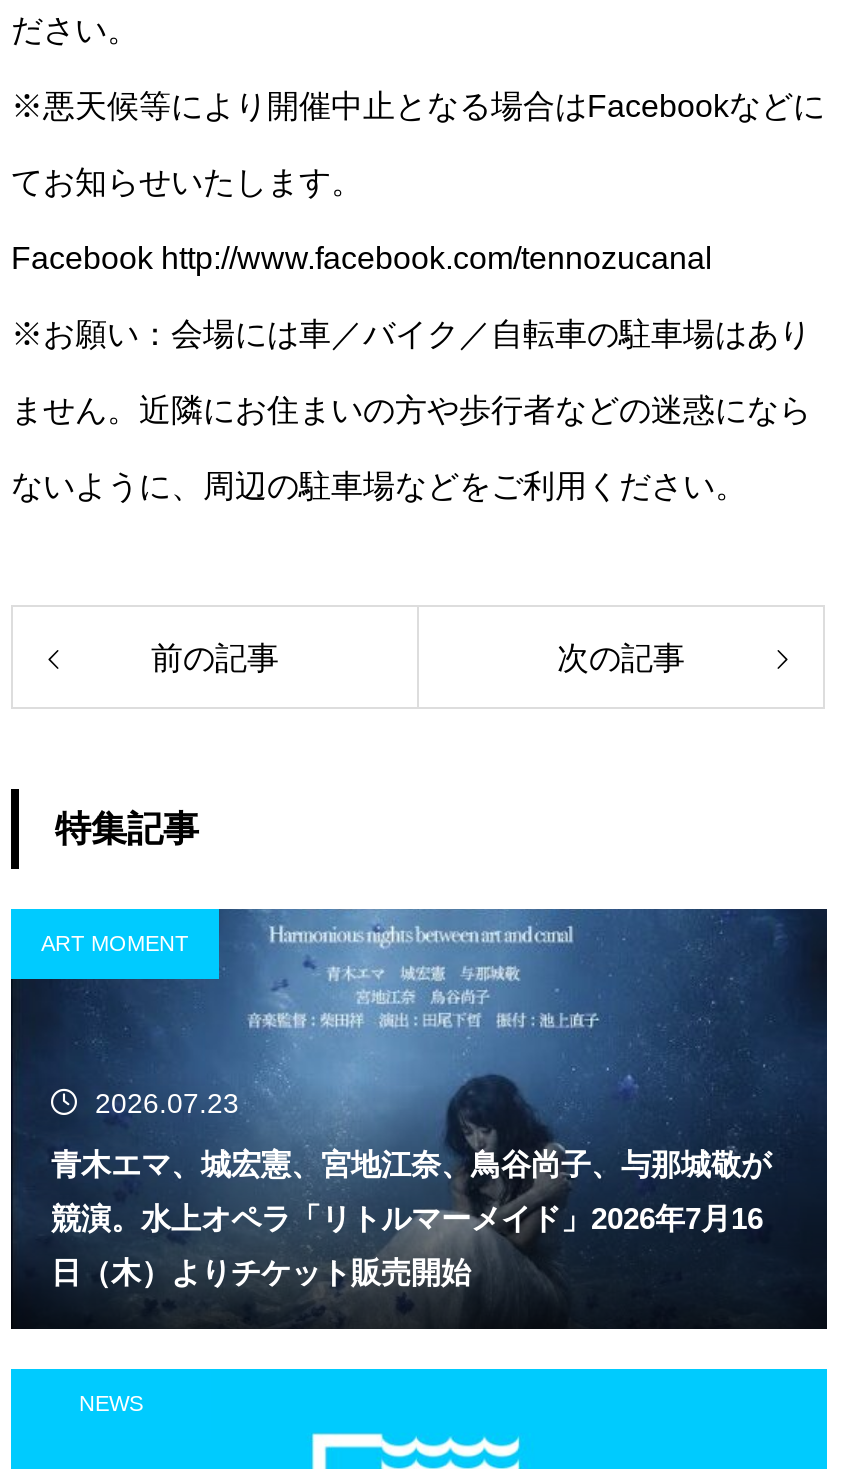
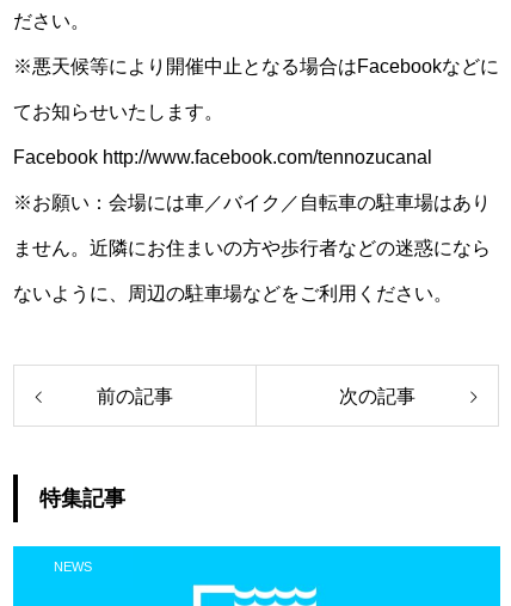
[9,907,829,1331] [image] | ART MOMENT -> none
[51,1087,771,1289] 2026.07.23 | 青木エマ、城宏憲、宮地江奈、鳥谷尚子、与那城敬が | 競演。水上オペラ「リトルマーメイド」2026年7月16 | 日（木）よりチケット販売開始 -> none

